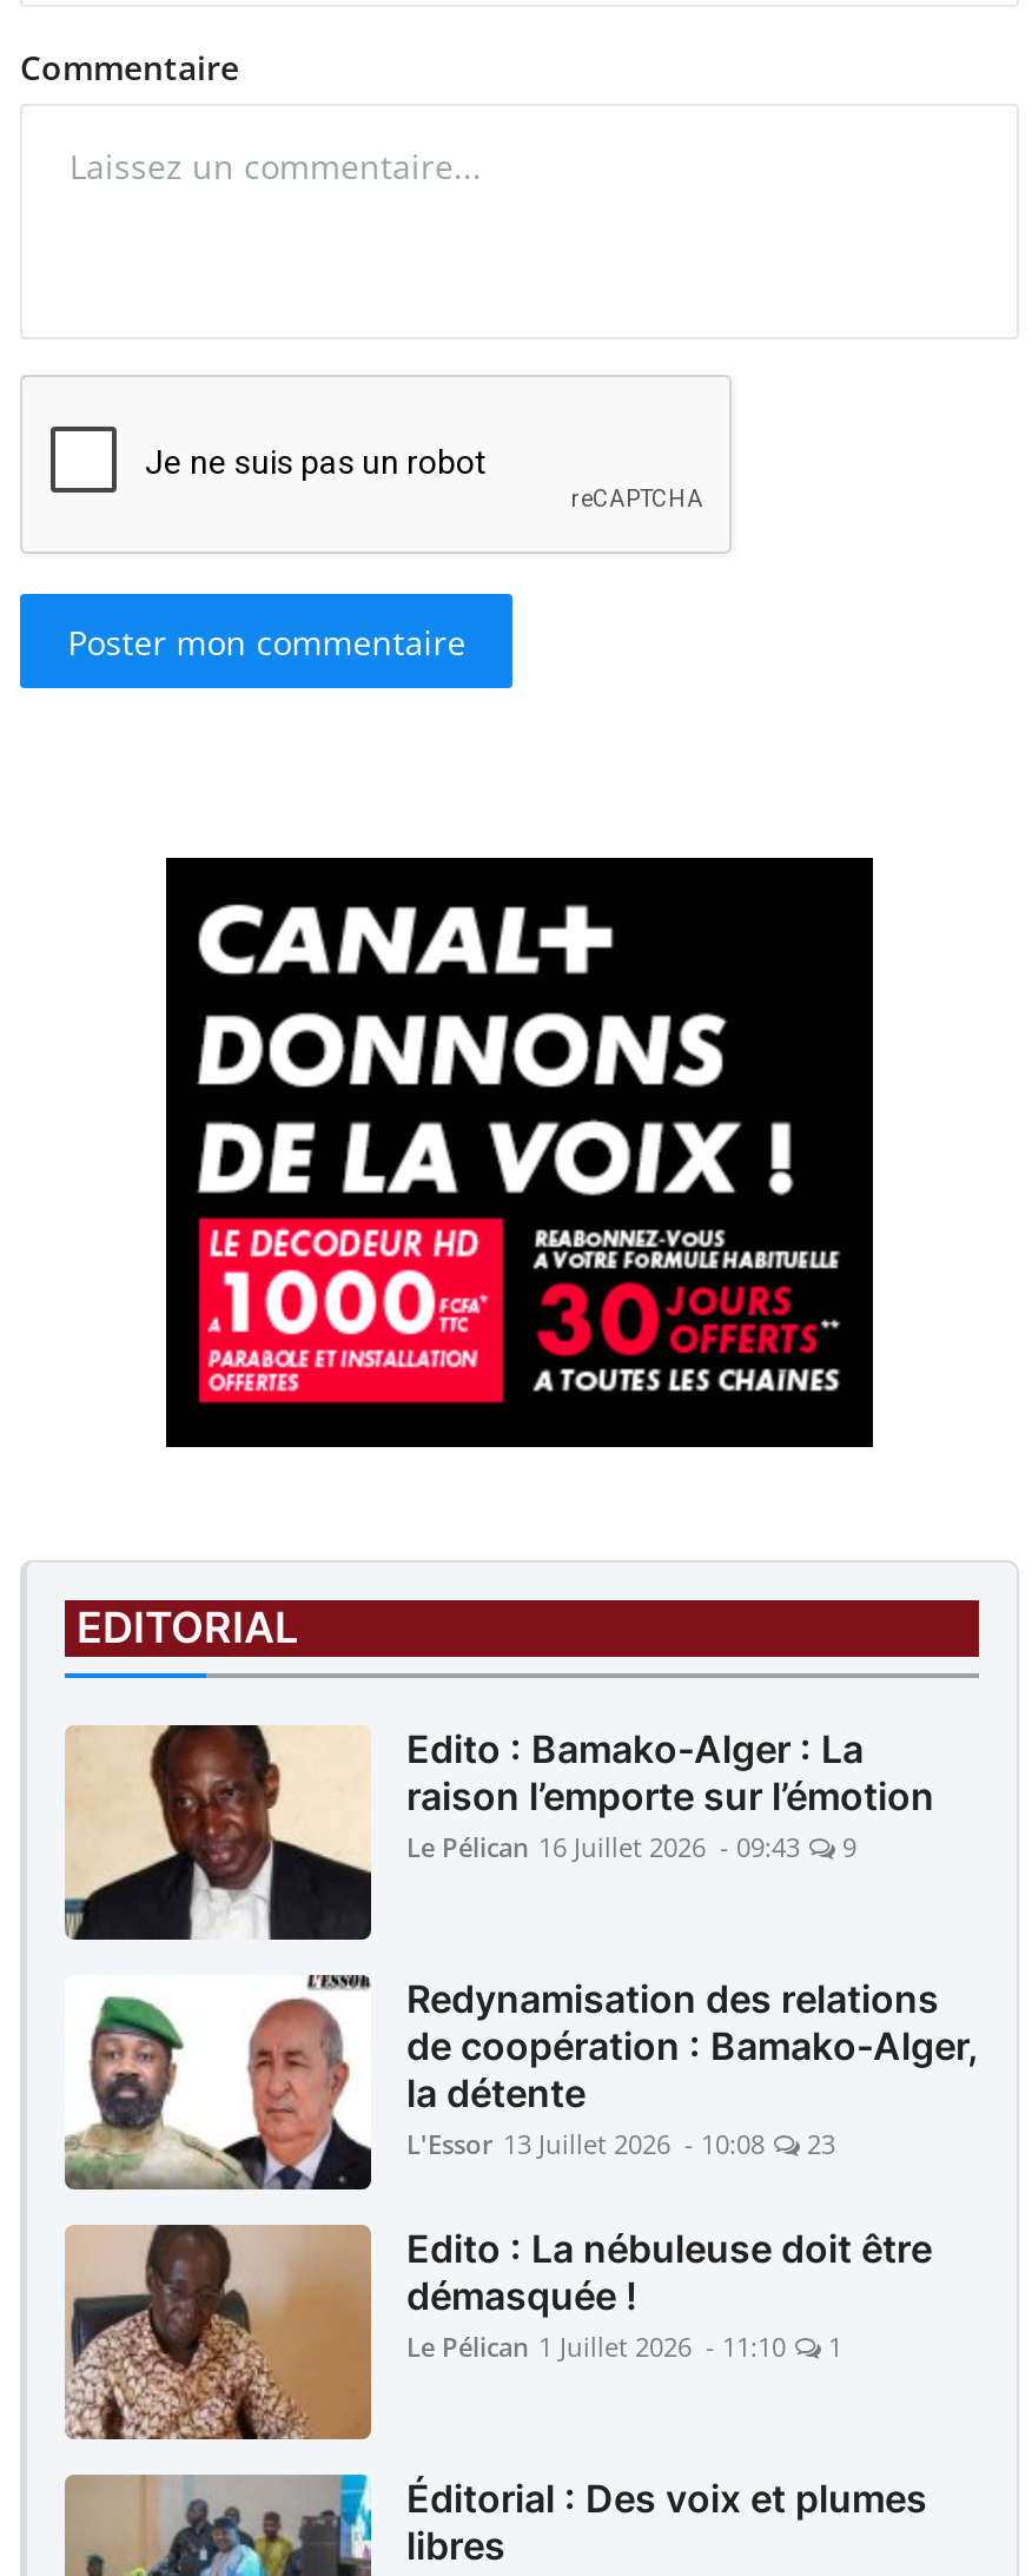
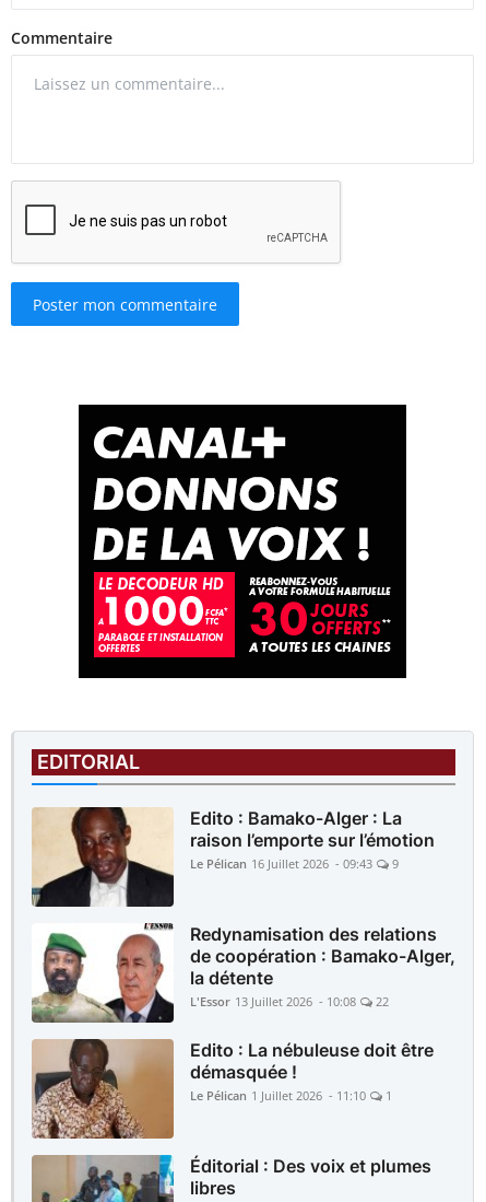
[406,2126,835,2161] L'Essor 13 Juillet 2026 - 10:08 23 -> [190,993,389,1010] L'Essor 13 Juillet 2026 - 10:08 22

